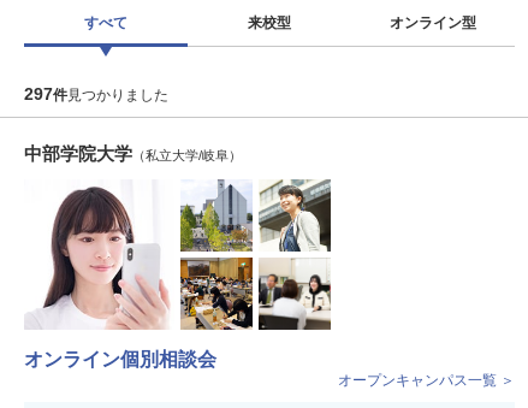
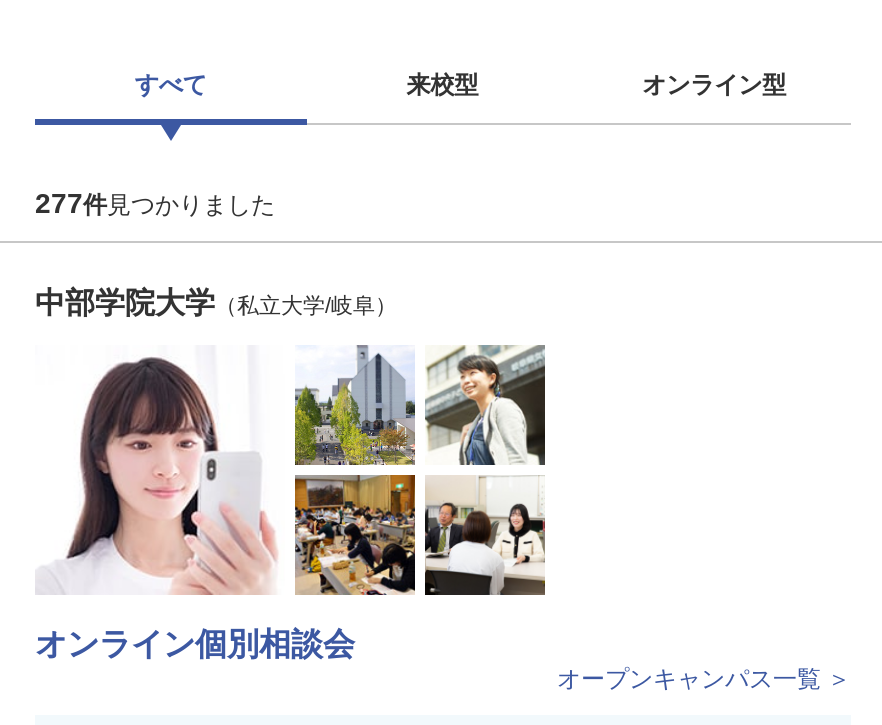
[24,85,168,104] 297件見つかりました -> [35,188,275,220] 277件見つかりました

